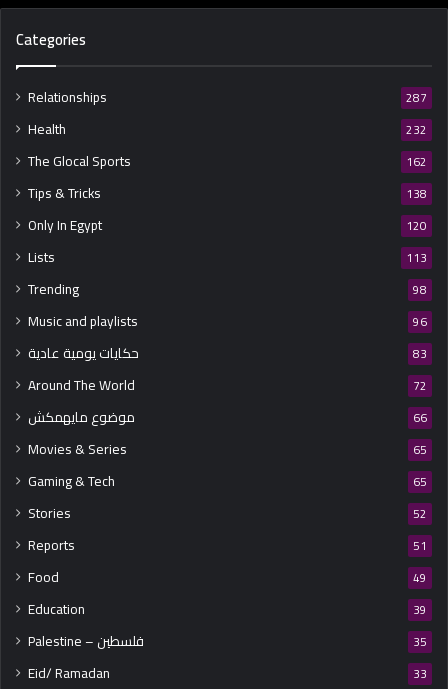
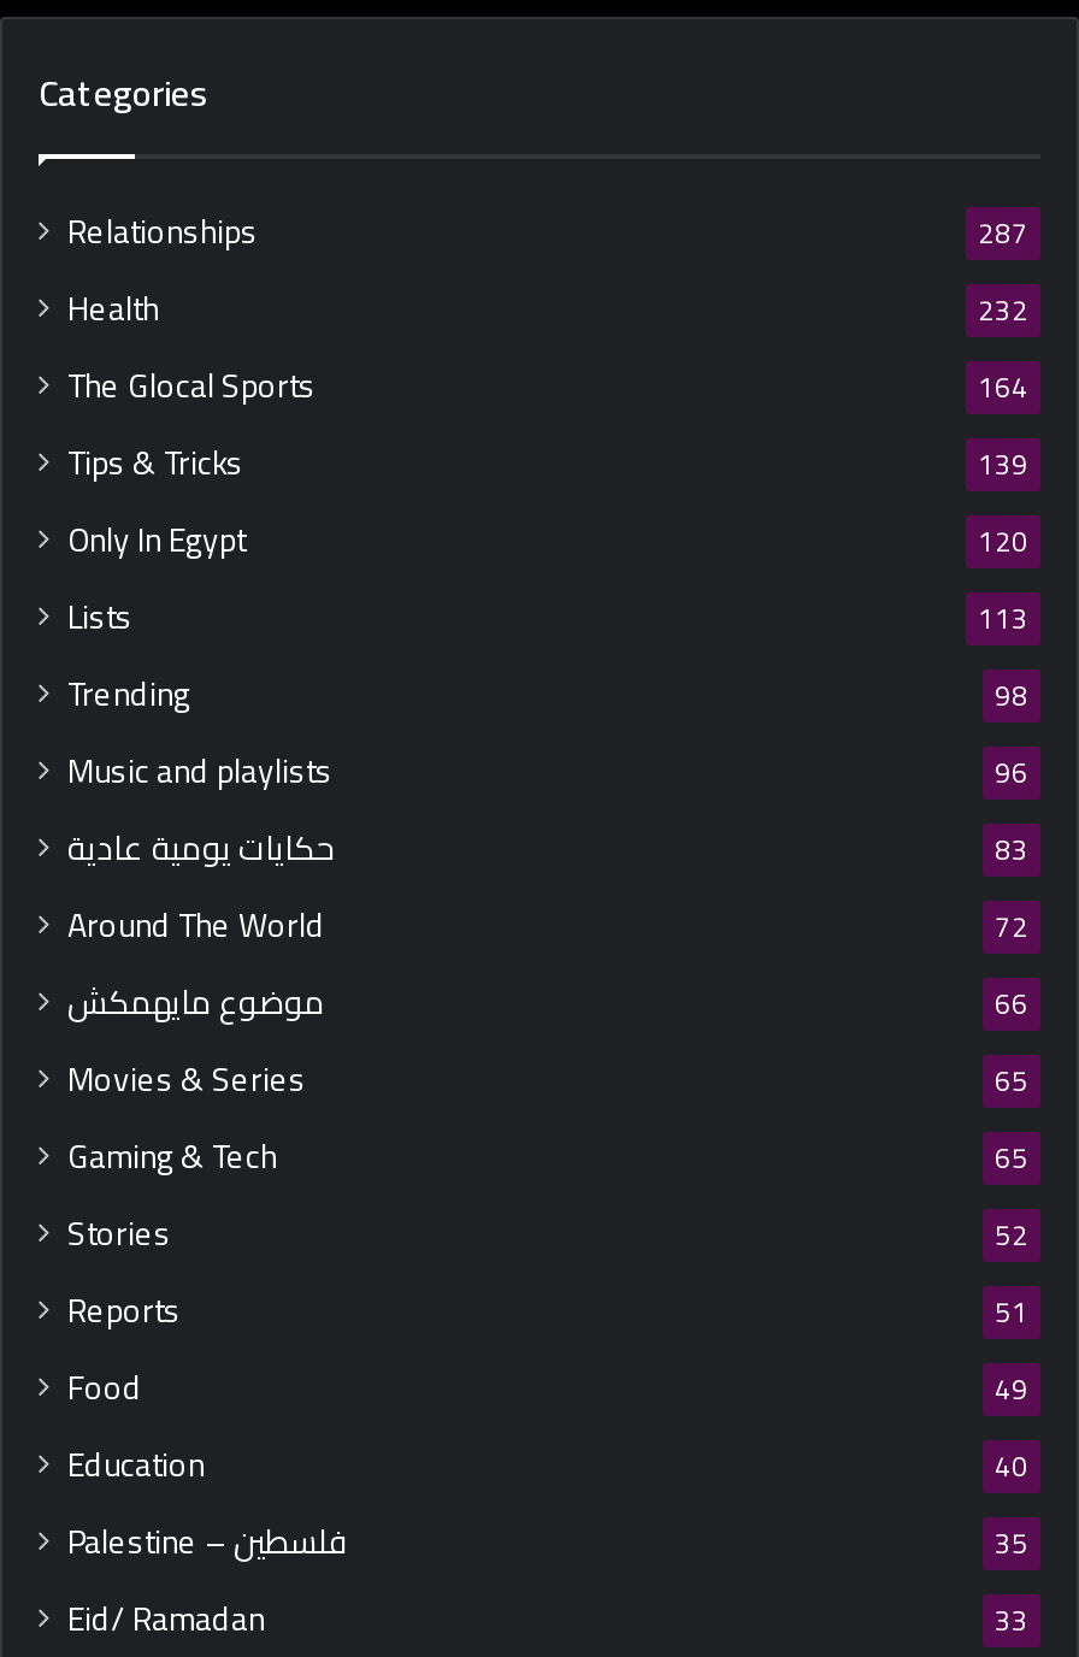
[406,151,427,173] 162 -> [978,361,1028,414] 164
[406,183,427,205] 138 -> [978,438,1028,491] 139
[413,599,427,621] 39 -> [995,1440,1028,1493] 40

